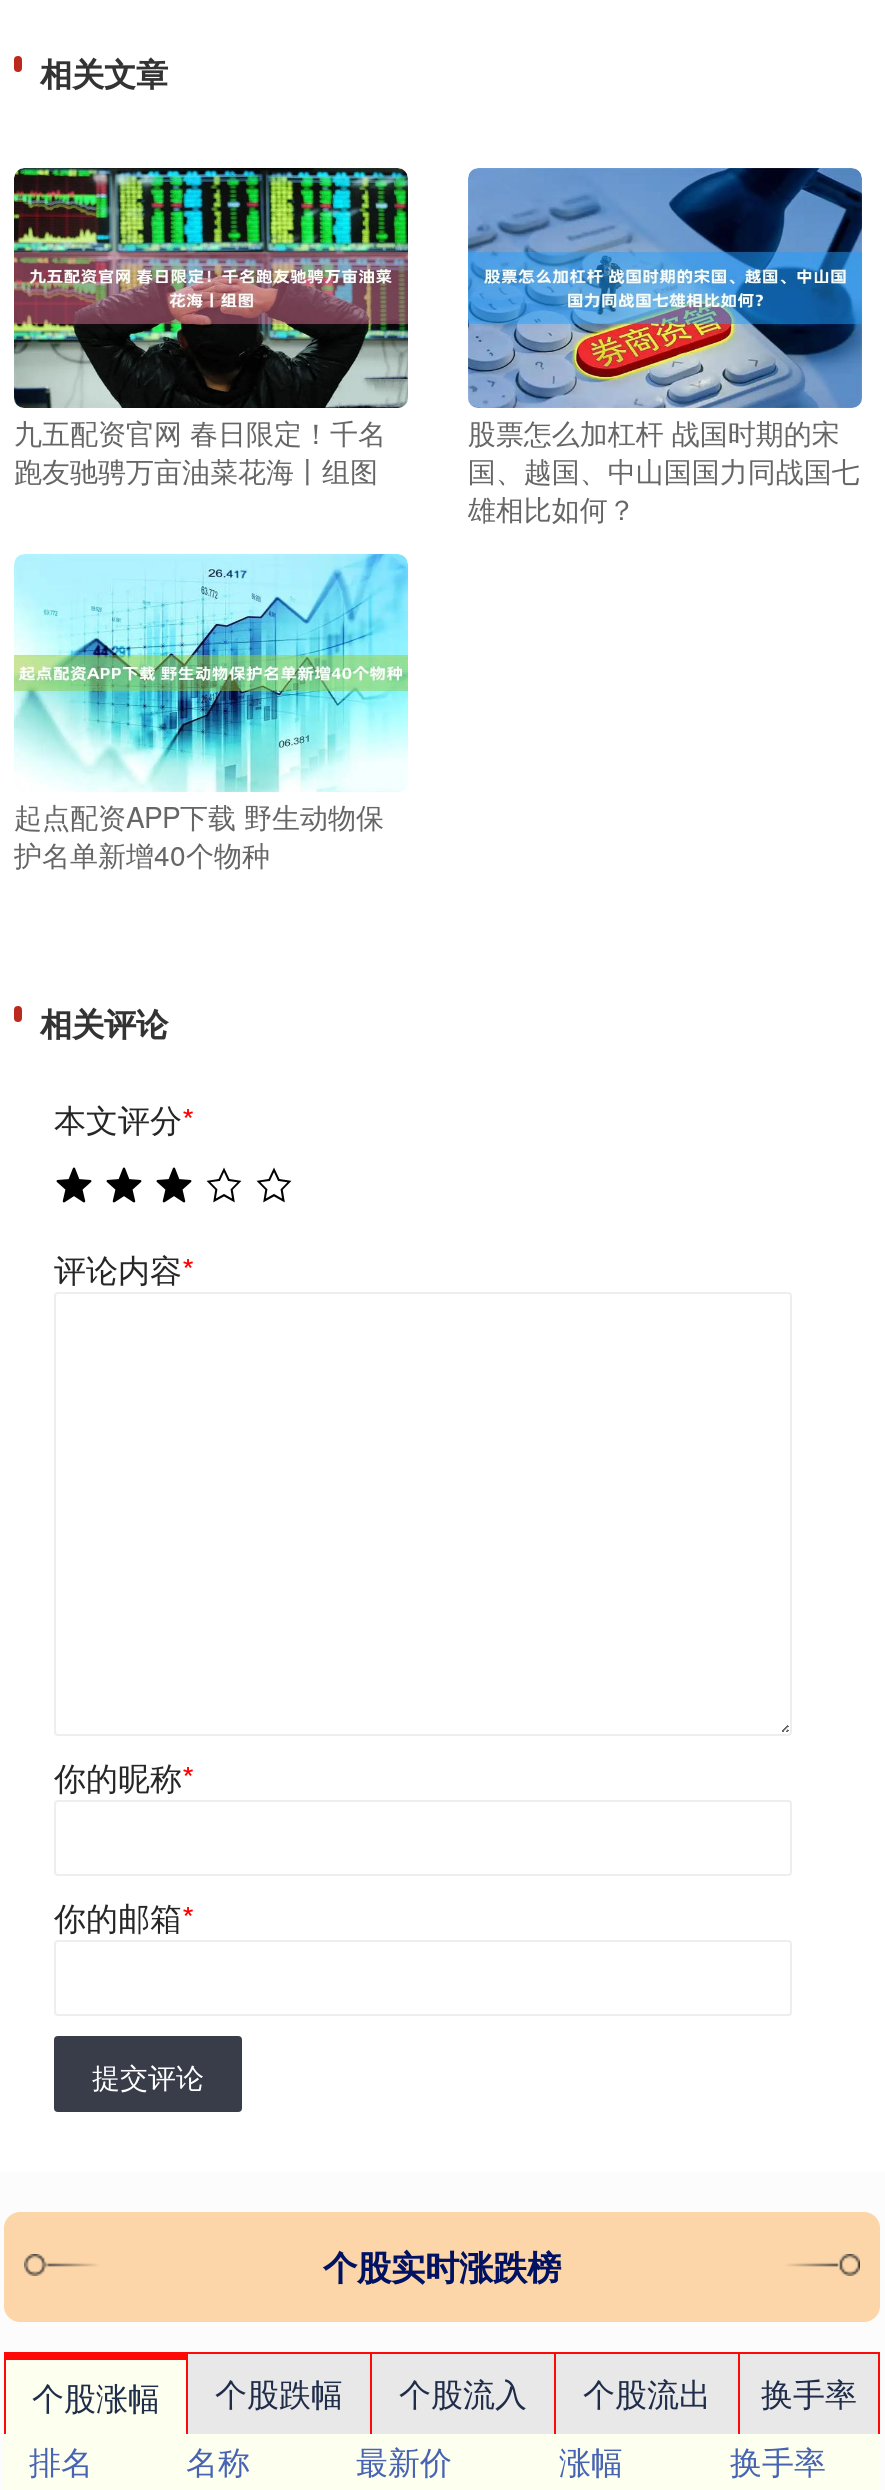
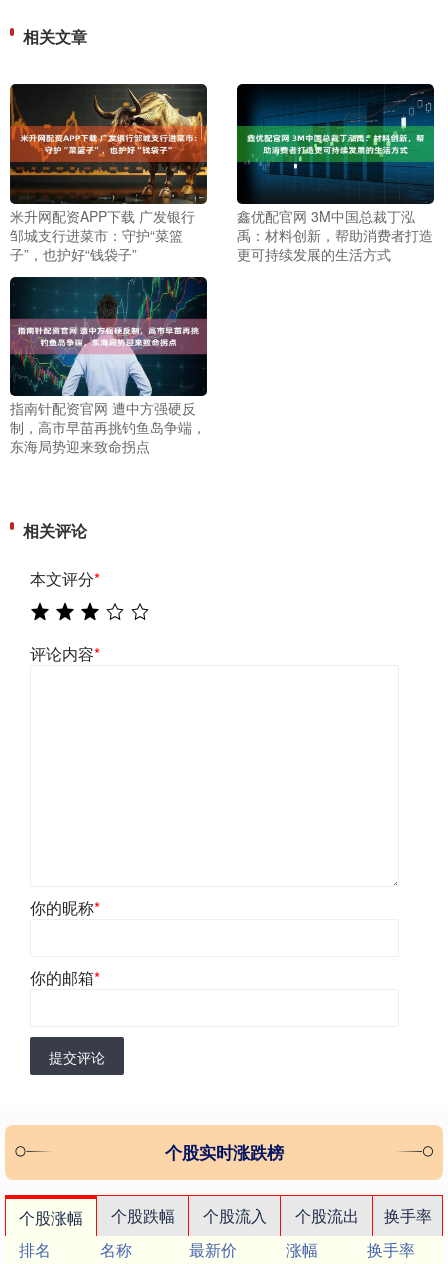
[12,168,410,489] [image] | 九五配资官网 春日限定！千名 | 跑友驰骋万亩油菜花海丨组图 -> [9,84,208,263] [image] | 米升网配资APP下载 广发银行 | 邹城支行进菜市：守护“菜篮 | 子”，也护好“钱袋子”
[466,166,864,527] [image] | 股票怎么加杠杆 战国时期的宋 | 国、越国、中山国国力同战国七 | 雄相比如何？ -> [236,83,435,263] [image] | 鑫优配官网 3M中国总裁丁泓 | 禹：材料创新，帮助消费者打造 | 更可持续发展的生活方式
[14,552,410,874] [image] | 起点配资APP下载 野生动物保 | 护名单新增40个物种 -> [9,276,208,456] [image] | 指南针配资官网 遭中方强硬反 | 制，高市早苗再挑钓鱼岛争端， | 东海局势迎来致命拐点

